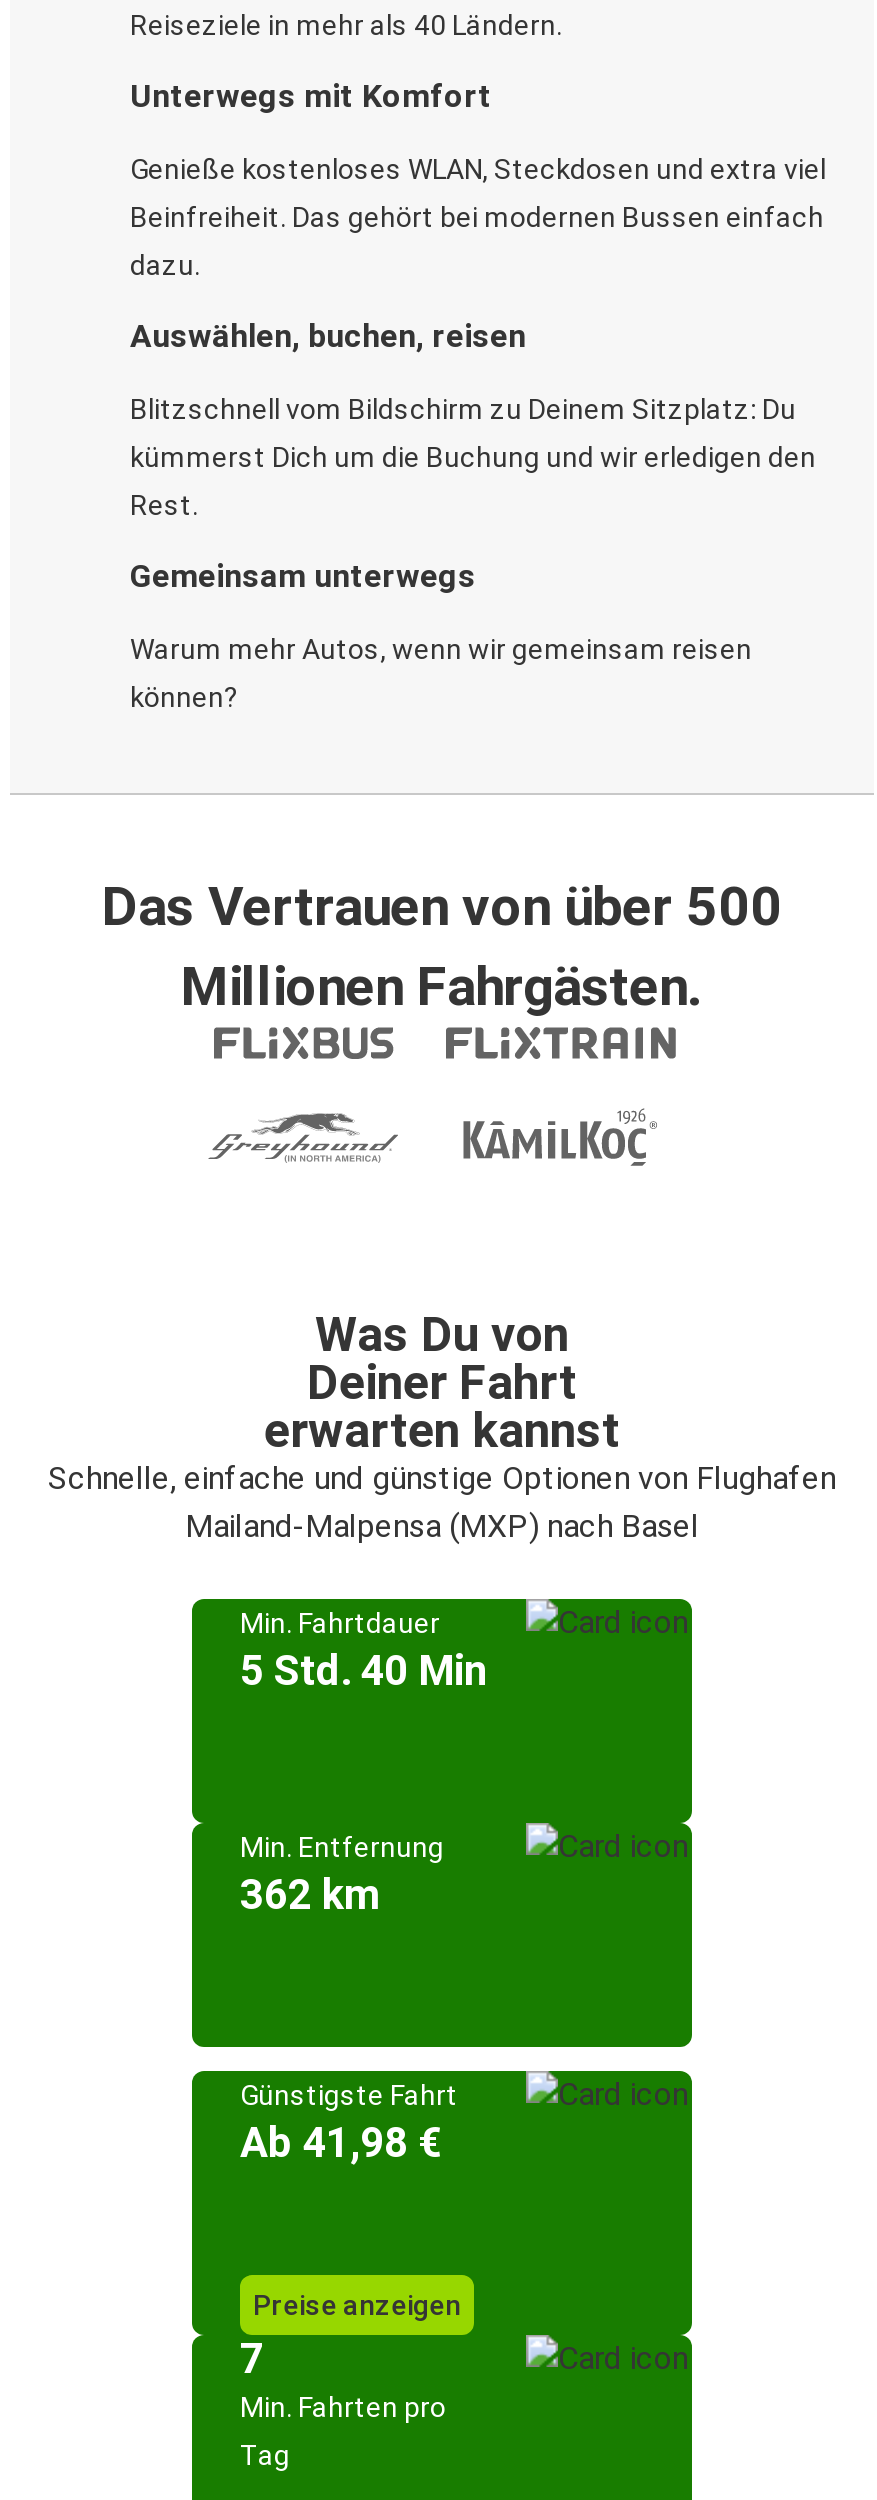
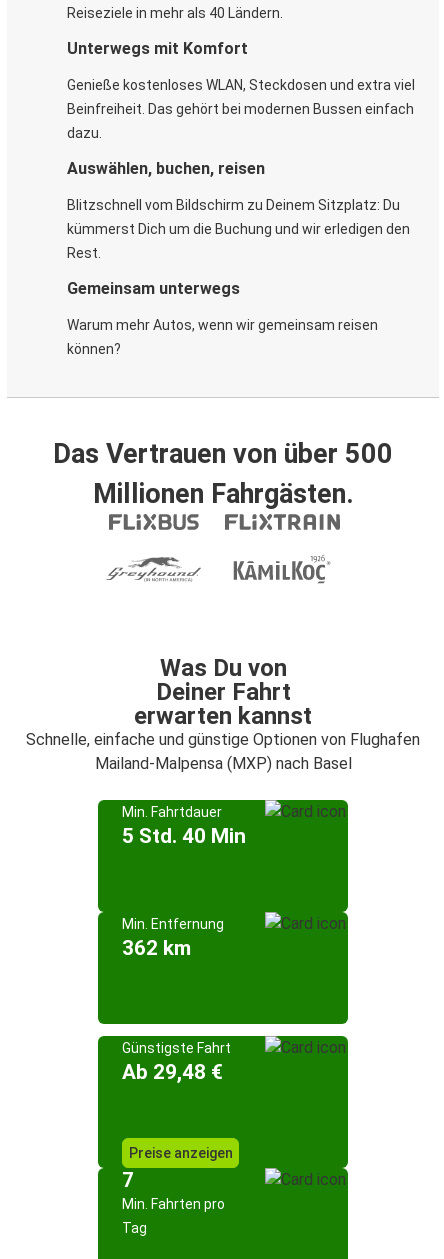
[240,2119,442,2167] Ab 41,98 € -> [122,1060,223,1084] Ab 29,48 €

